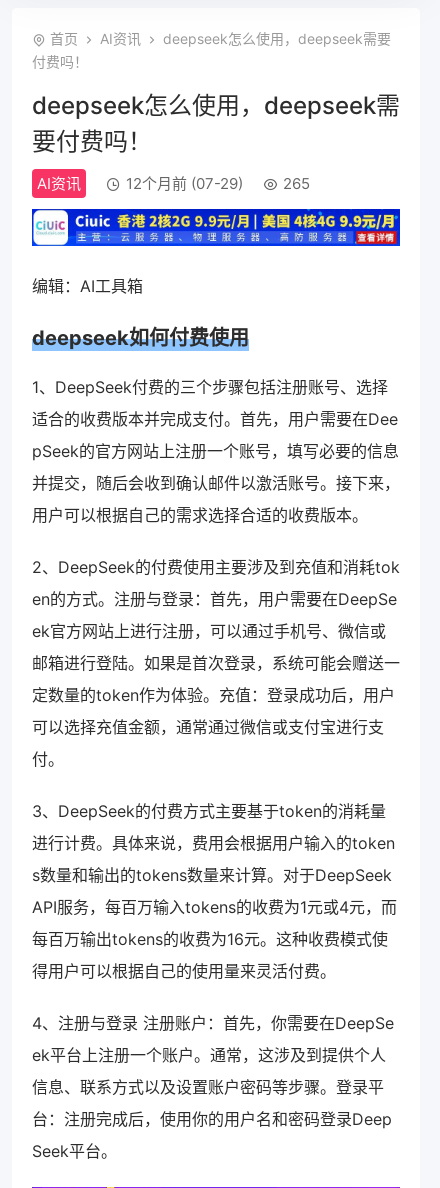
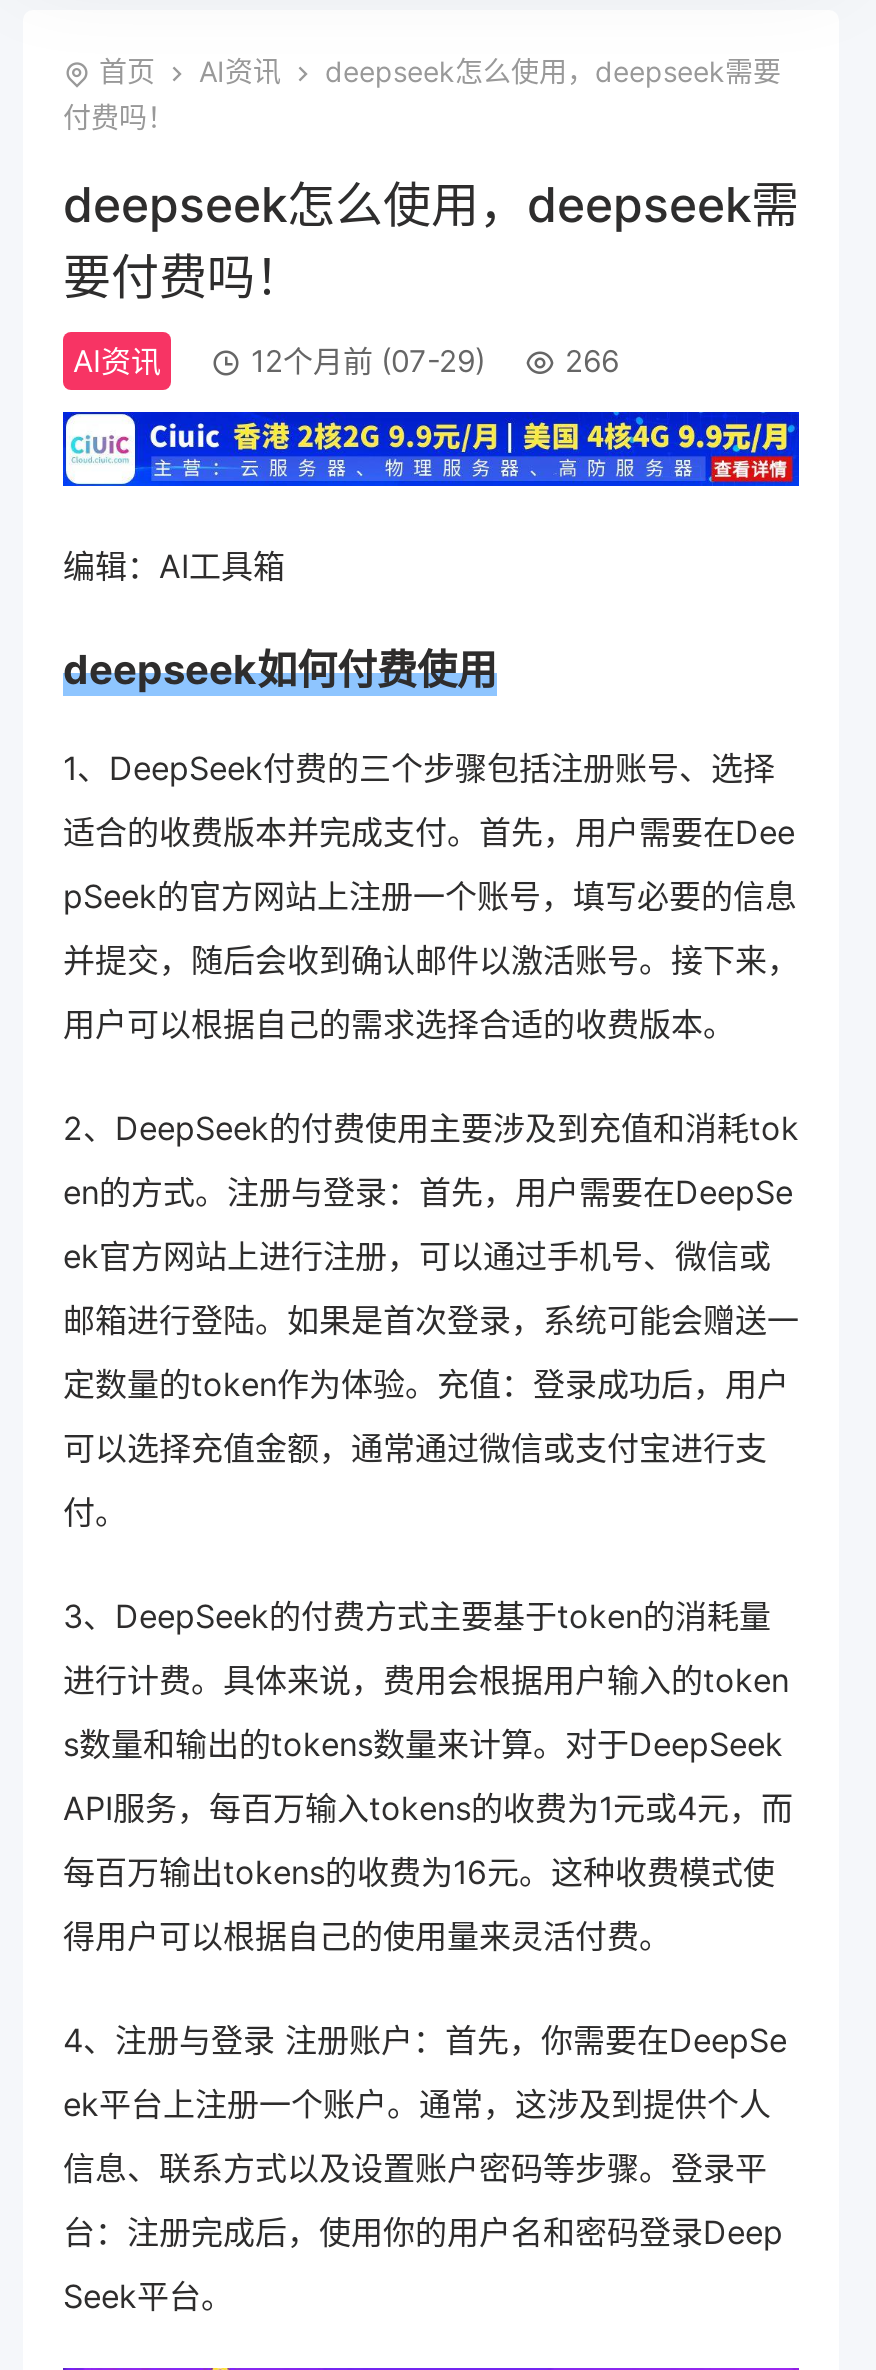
[283,174,310,193] 265 -> [565,342,619,380] 266

